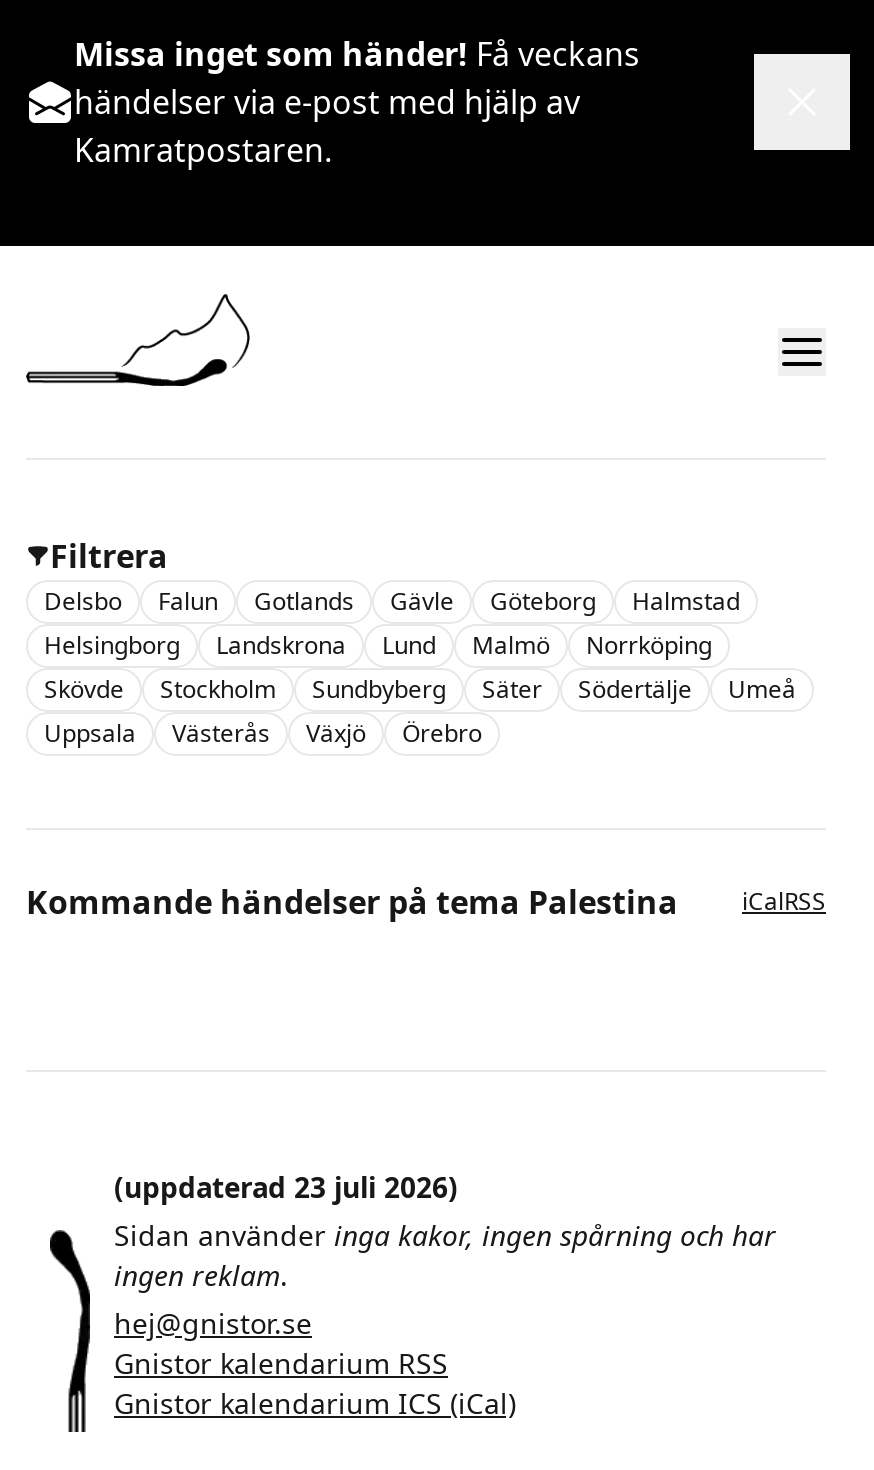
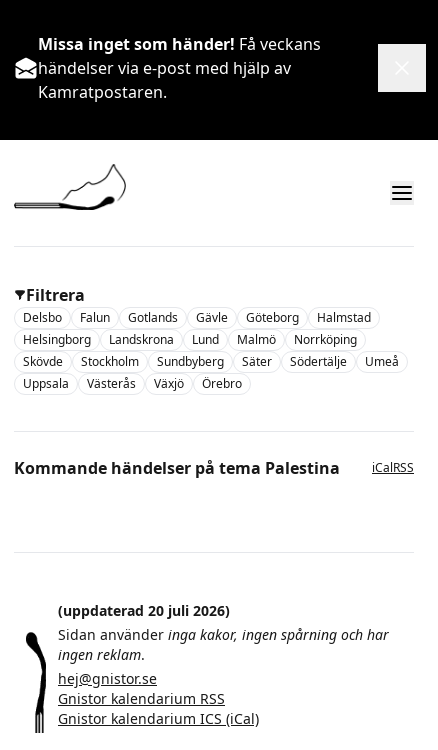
[114,1168,458,1206] (uppdaterad 23 juli 2026) -> [58,601,230,620] (uppdaterad 20 juli 2026)

